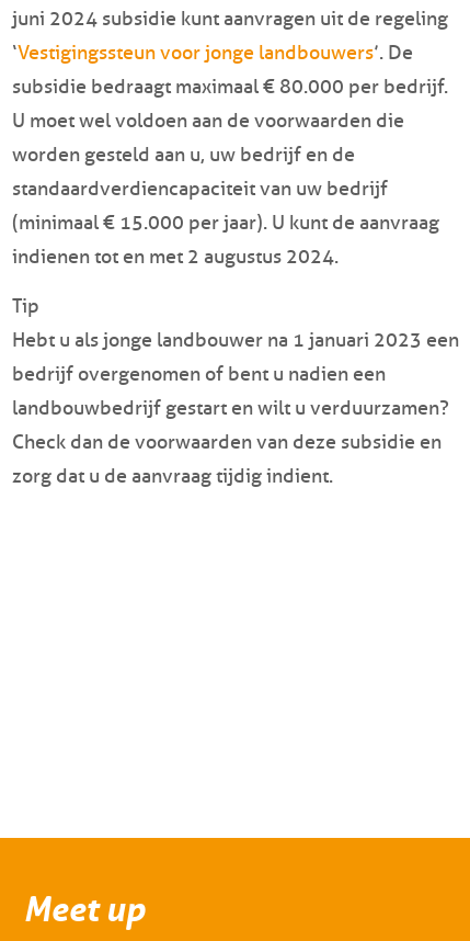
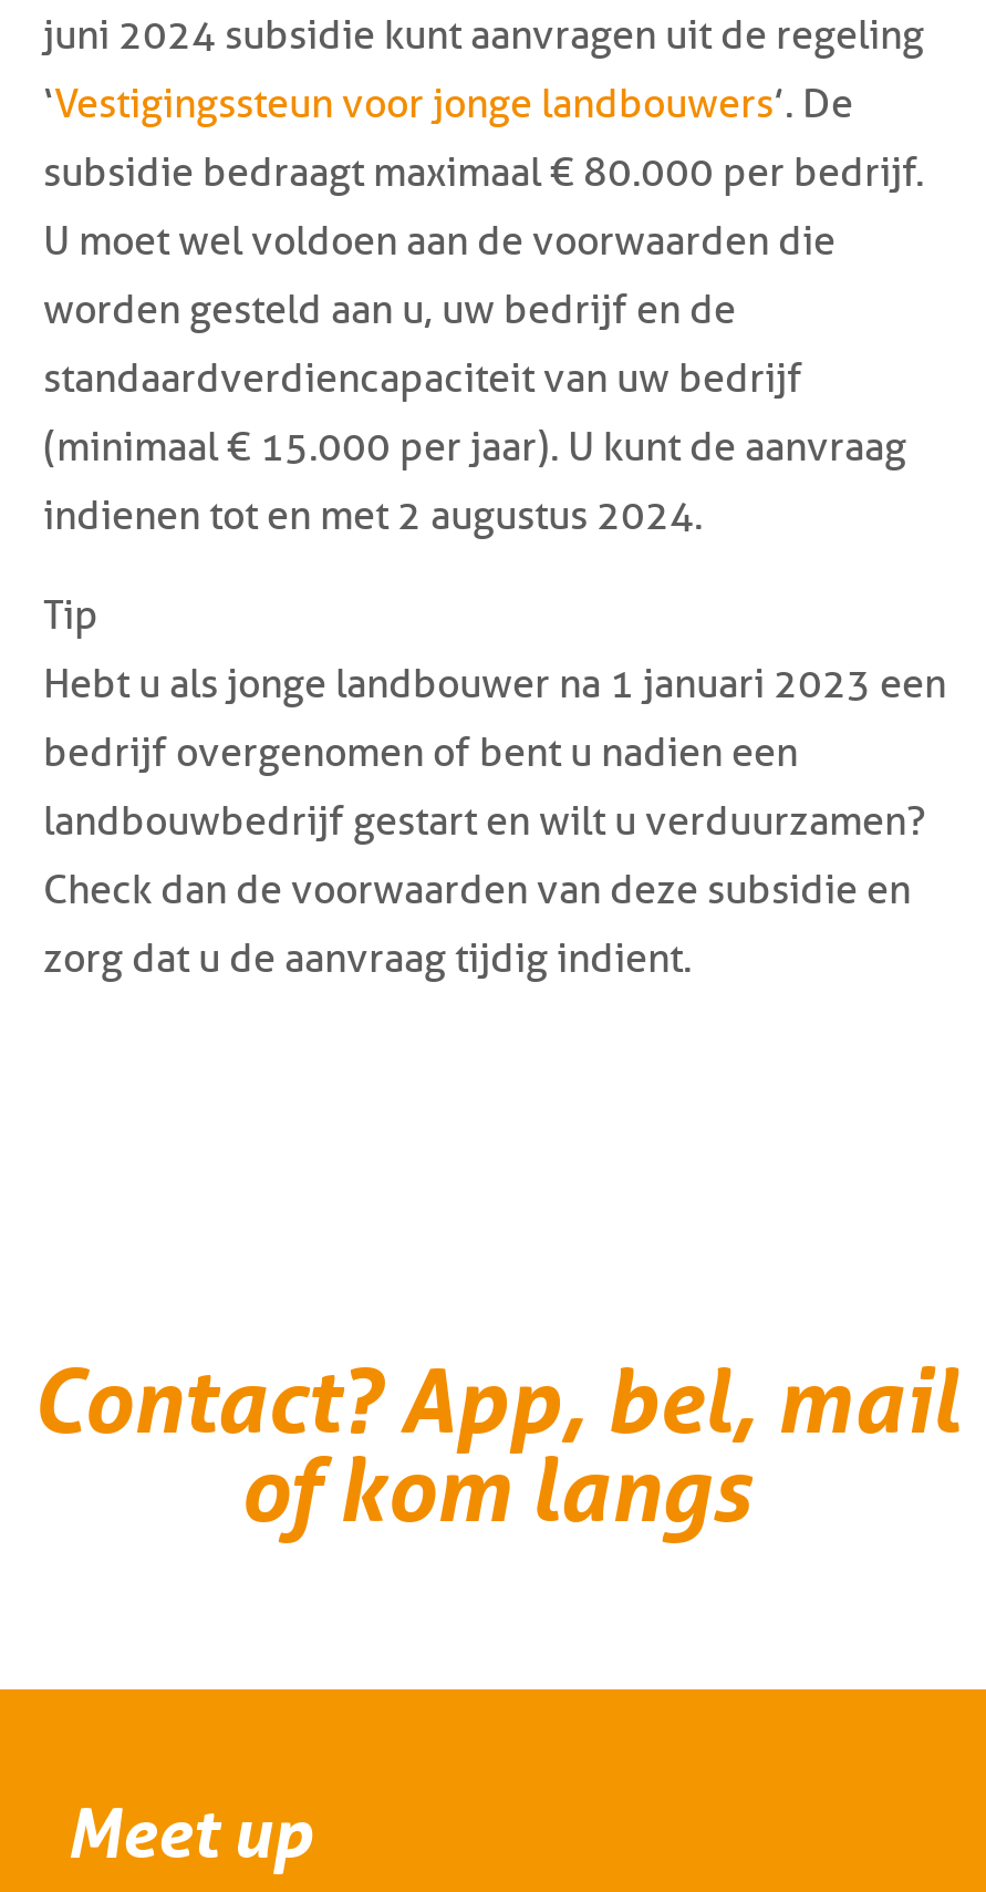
none -> [31,1347,958,1547] Contact? App, bel, mail | of kom langs

